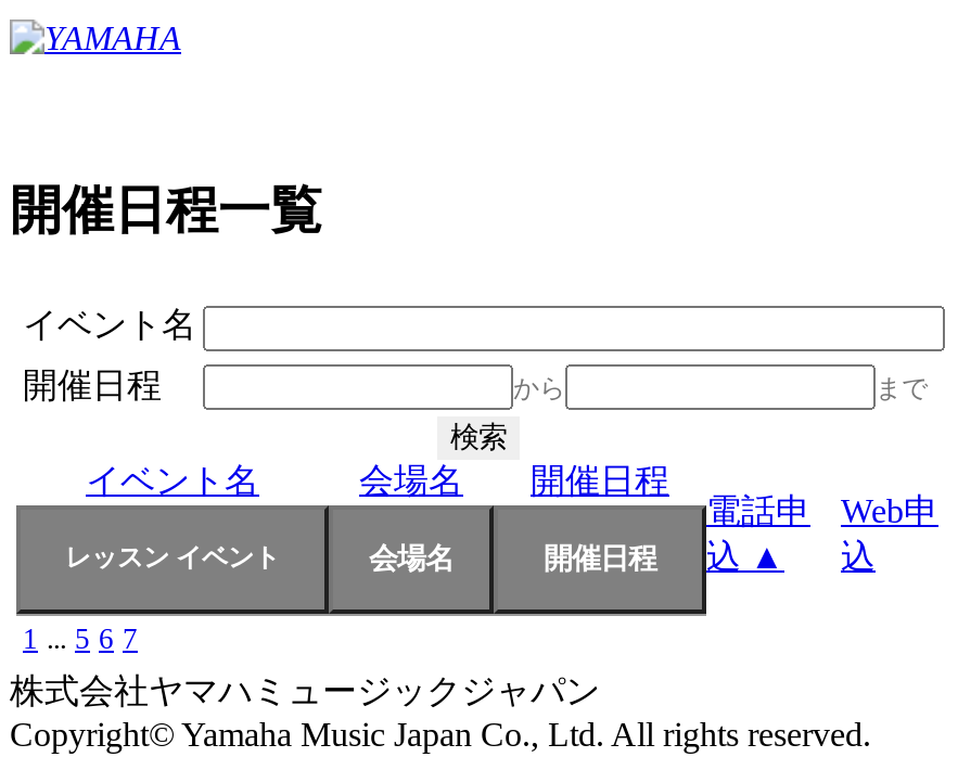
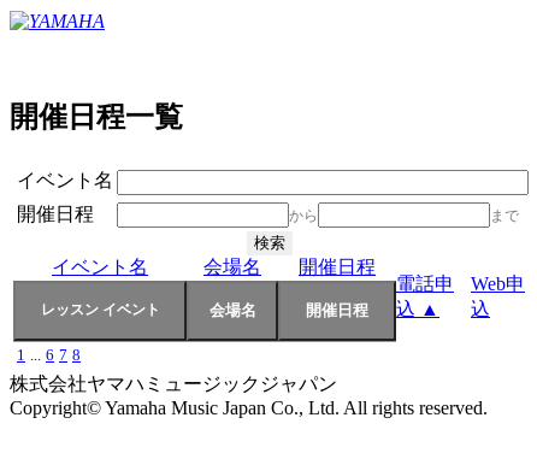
[23,622,138,655] 1 ... 5 6 7 -> [17,346,81,364] 1 ... 6 7 8

